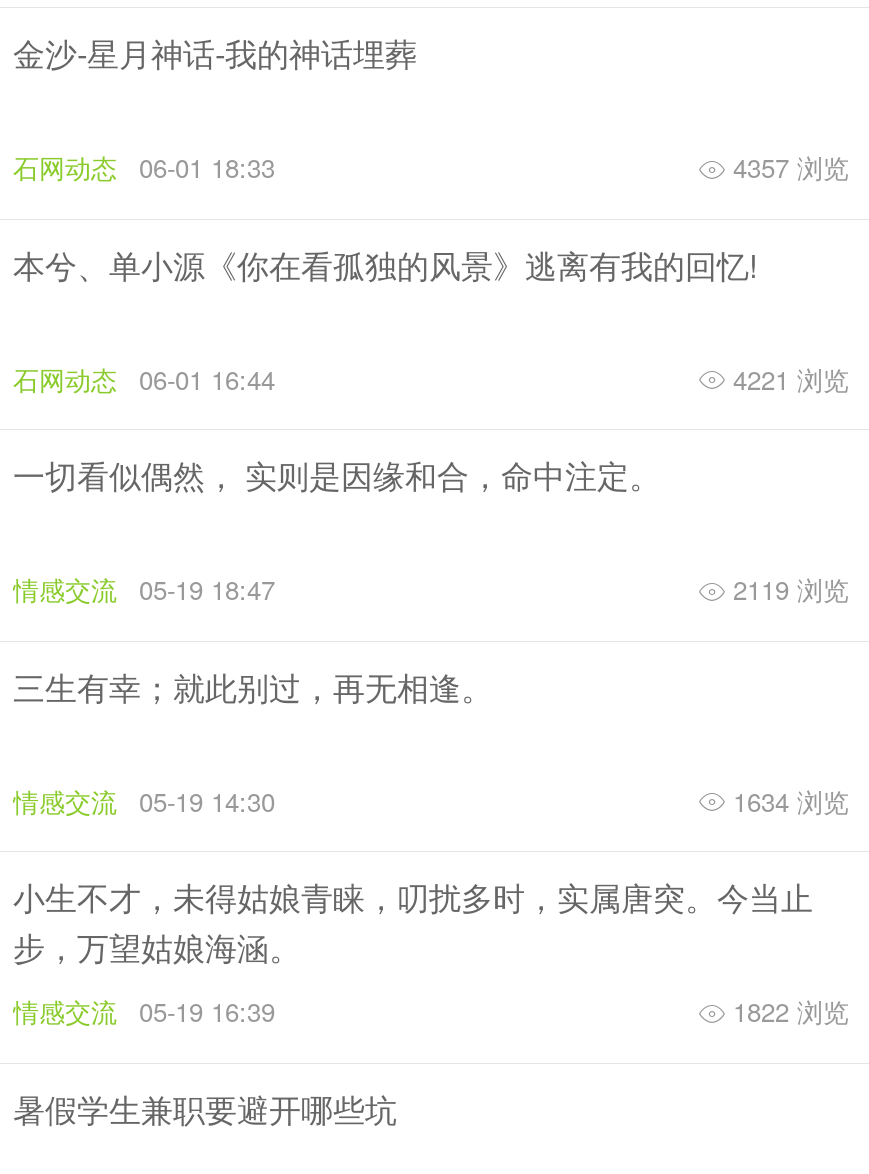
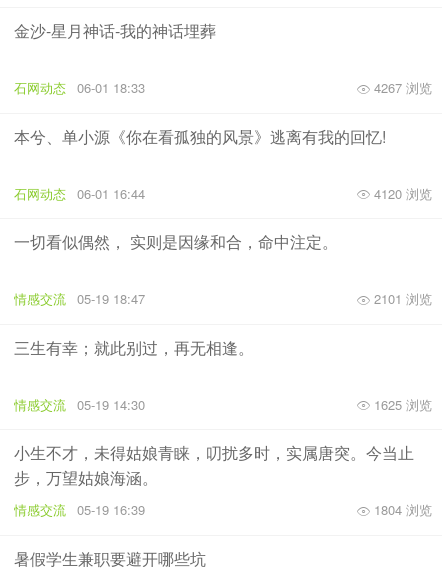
[725,148,849,186] 4357 浏览 -> [370,78,432,97] 4267 浏览
[725,359,849,397] 4221 浏览 -> [370,184,432,203] 4120 浏览
[725,570,849,608] 2119 浏览 -> [370,289,432,308] 2101 浏览
[725,782,849,820] 1634 浏览 -> [370,395,432,414] 1625 浏览
[725,993,849,1031] 1822 浏览 -> [370,500,432,519] 1804 浏览

